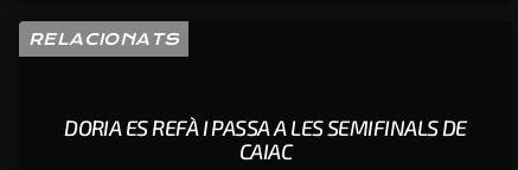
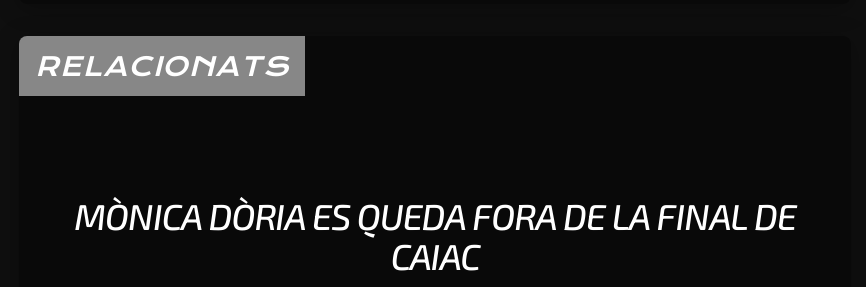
[64,115,467,141] DORIA ES REFÀ I PASSA A LES SEMIFINALS DE -> [74,195,796,239] MÒNICA DÒRIA ES QUEDA FORA DE LA FINAL DE

